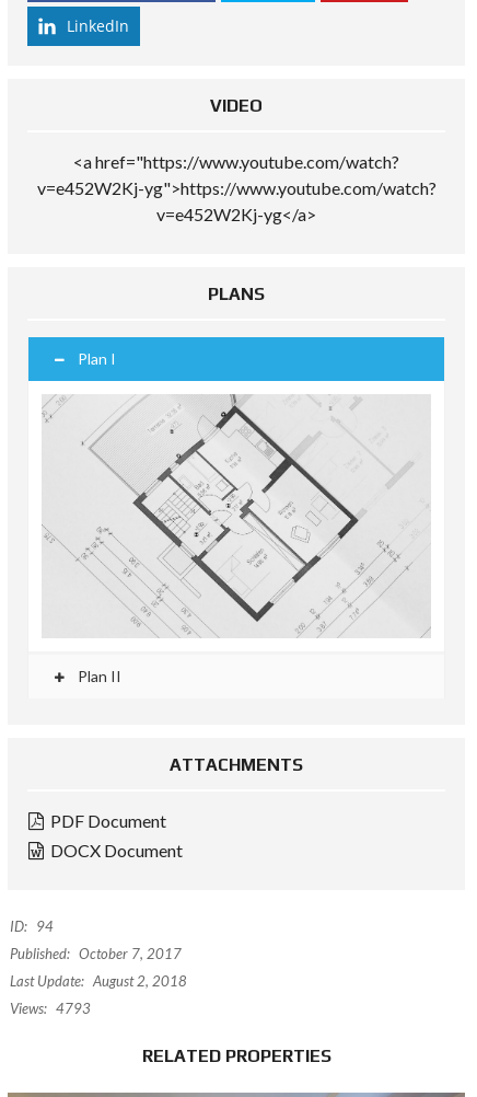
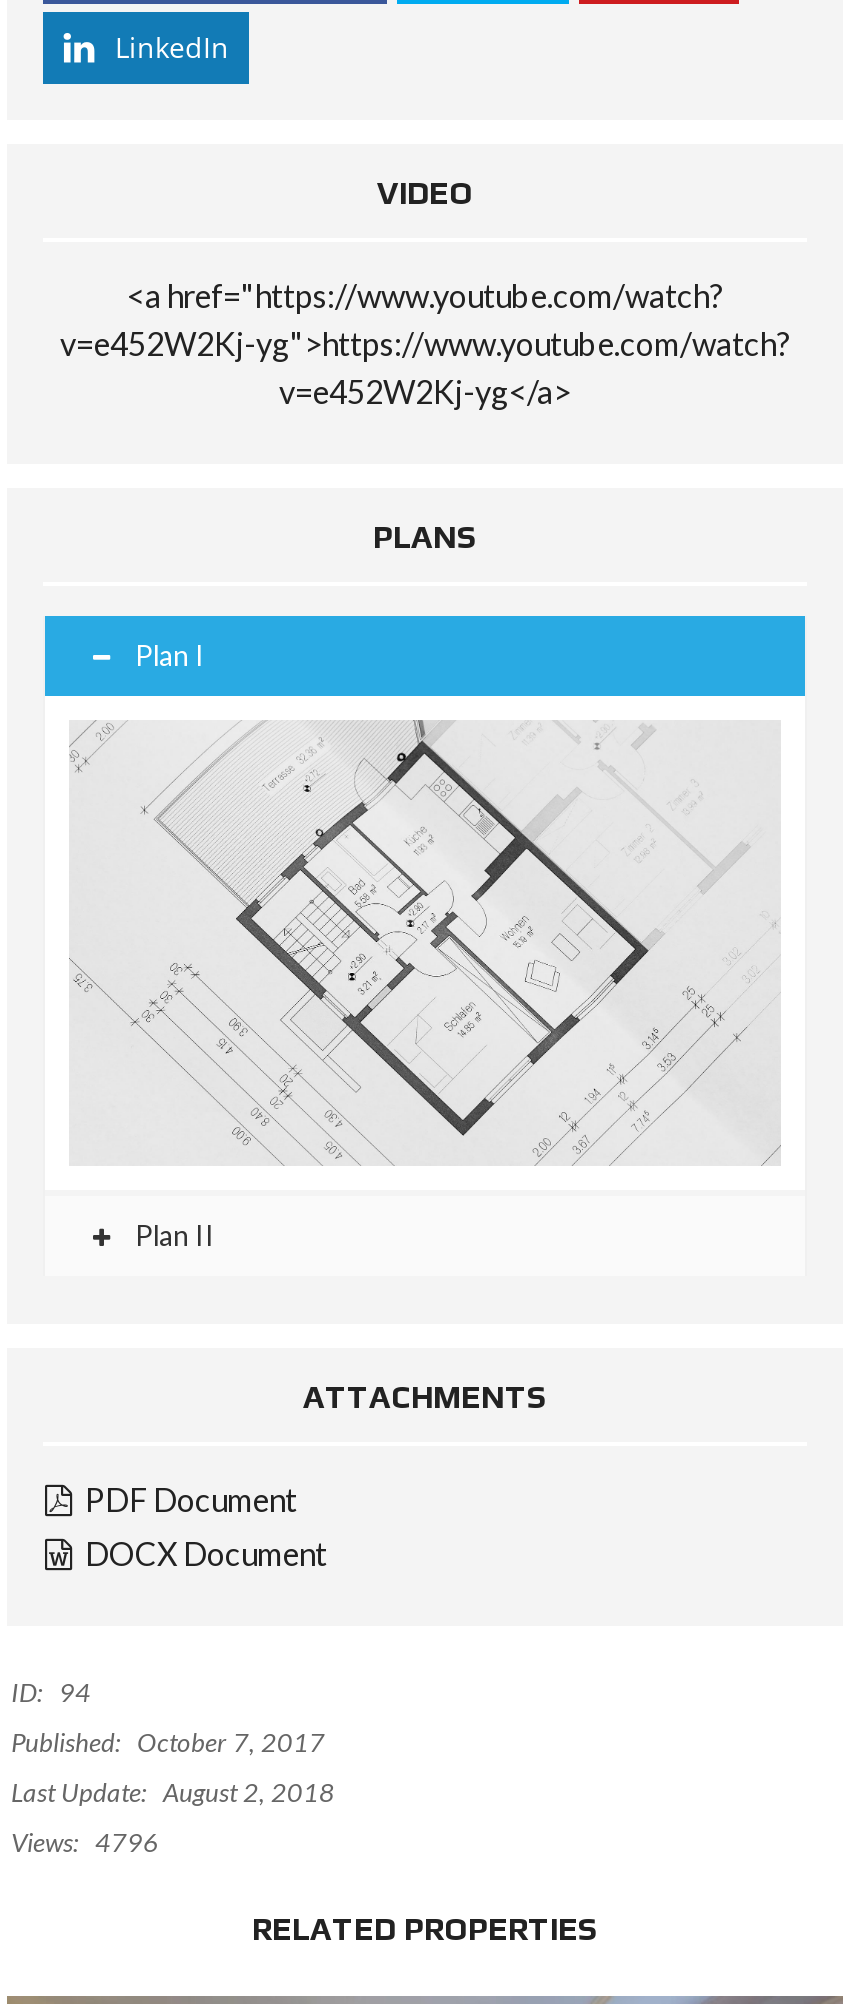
[10,999,91,1017] Views: 4793 -> [11,1825,159,1857] Views: 4796

